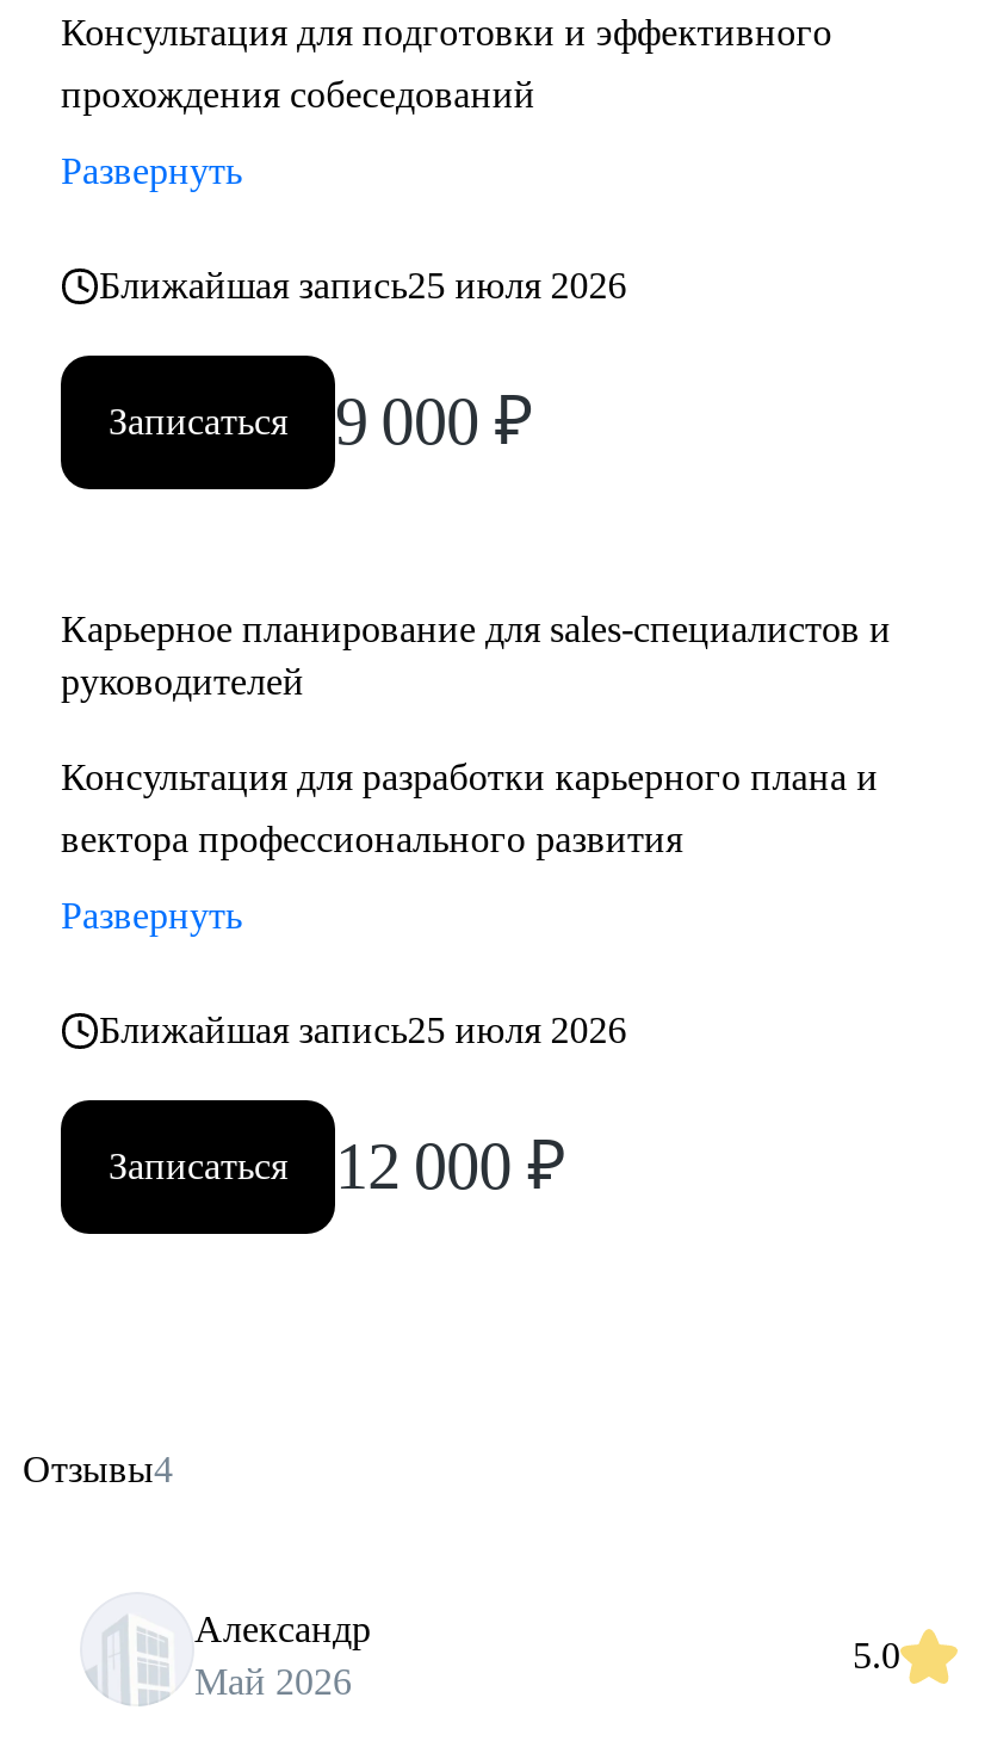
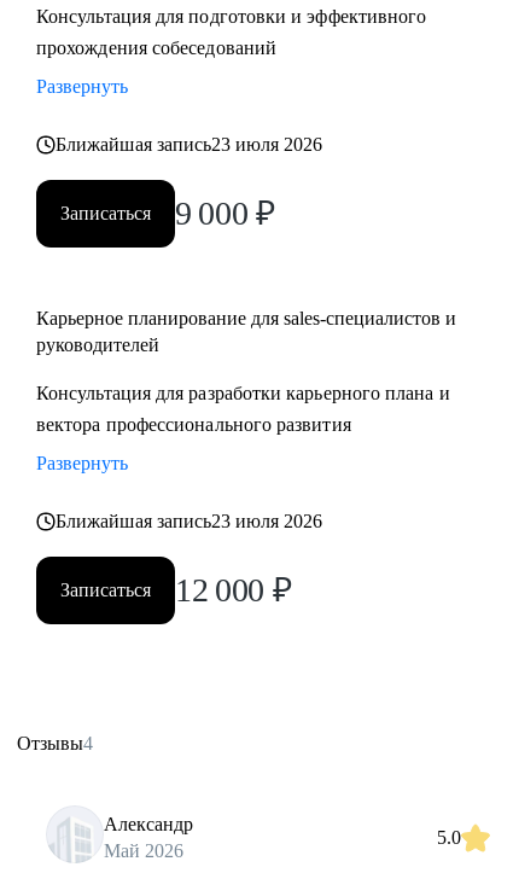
[99,265,627,305] Ближайшая запись25 июля 2026 -> [56,134,323,155] Ближайшая запись23 июля 2026
[99,1010,627,1050] Ближайшая запись25 июля 2026 -> [56,511,323,531] Ближайшая запись23 июля 2026

